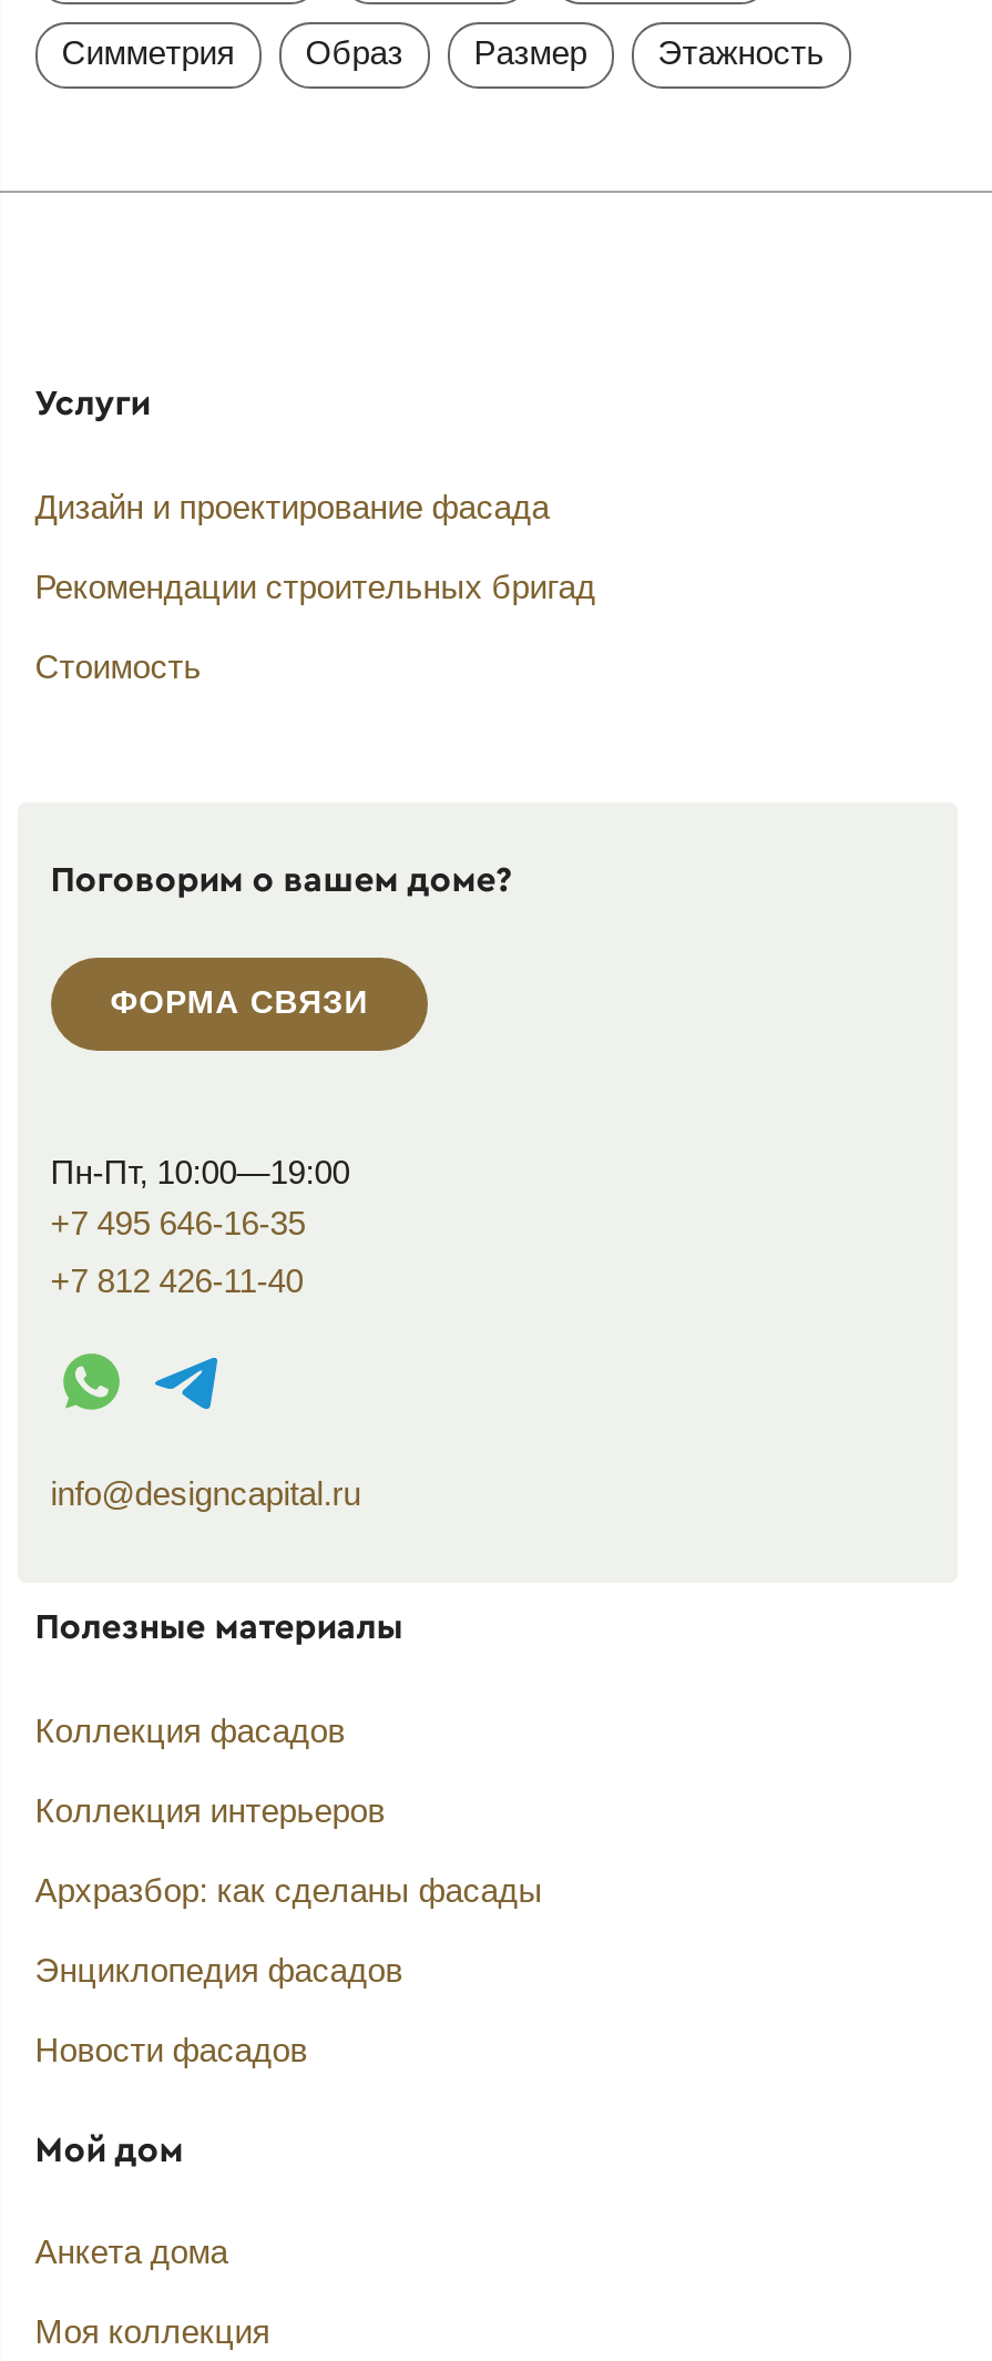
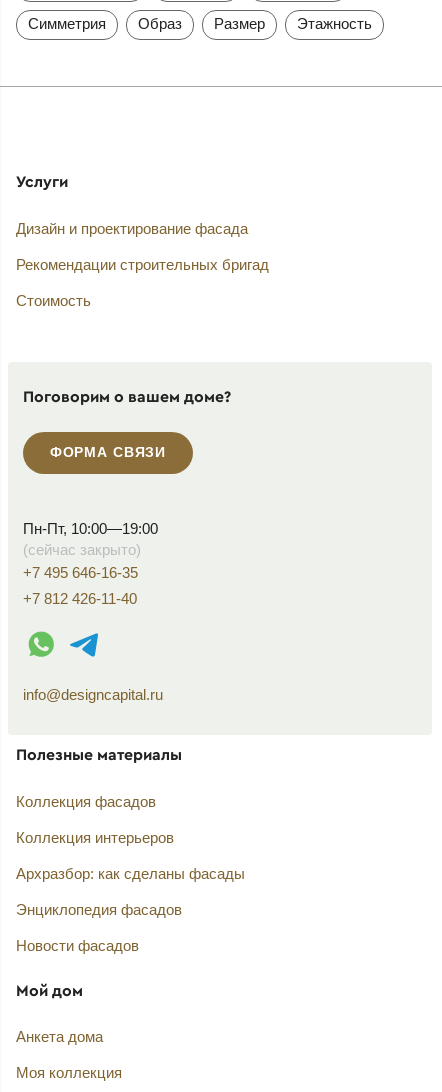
none -> [23,541,141,558] (сейчас закрыто)

